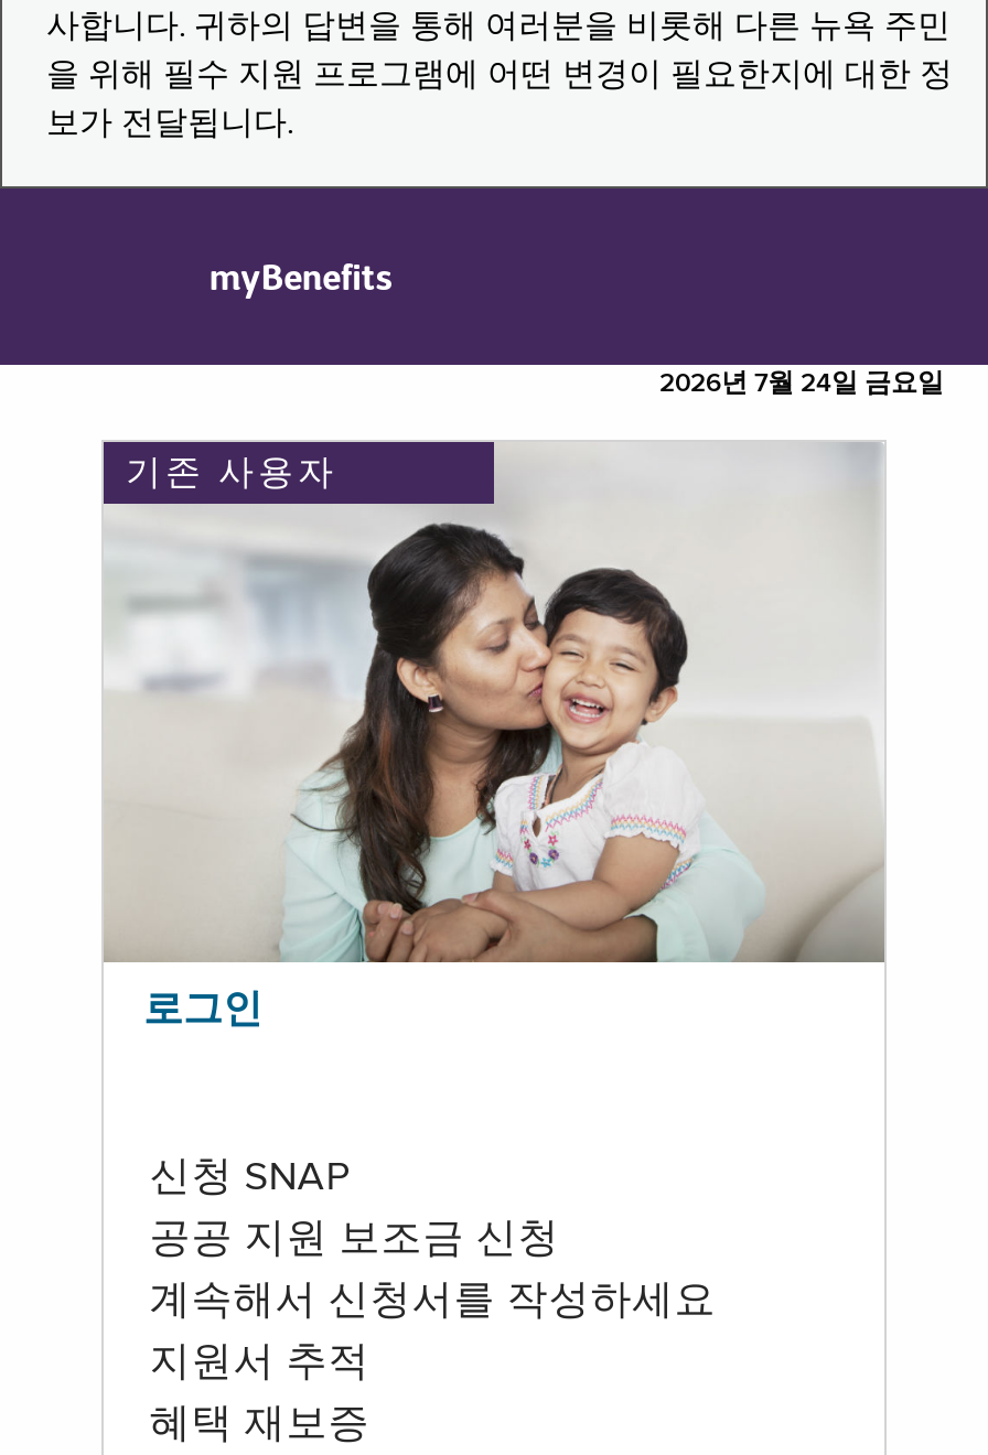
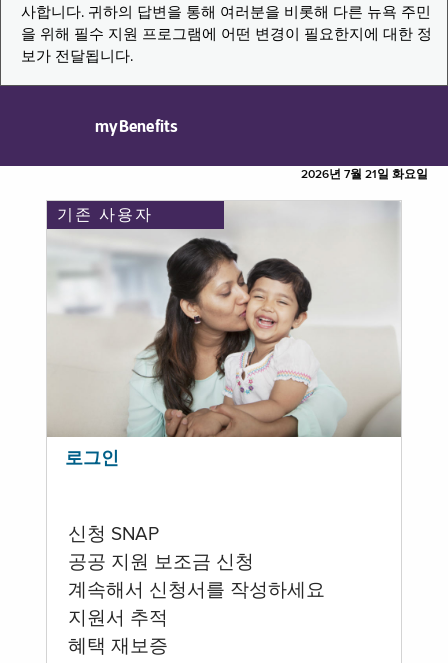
[659,372,944,398] 2026년 7월 24일 금요일 -> [301,169,428,181] 2026년 7월 21일 화요일

